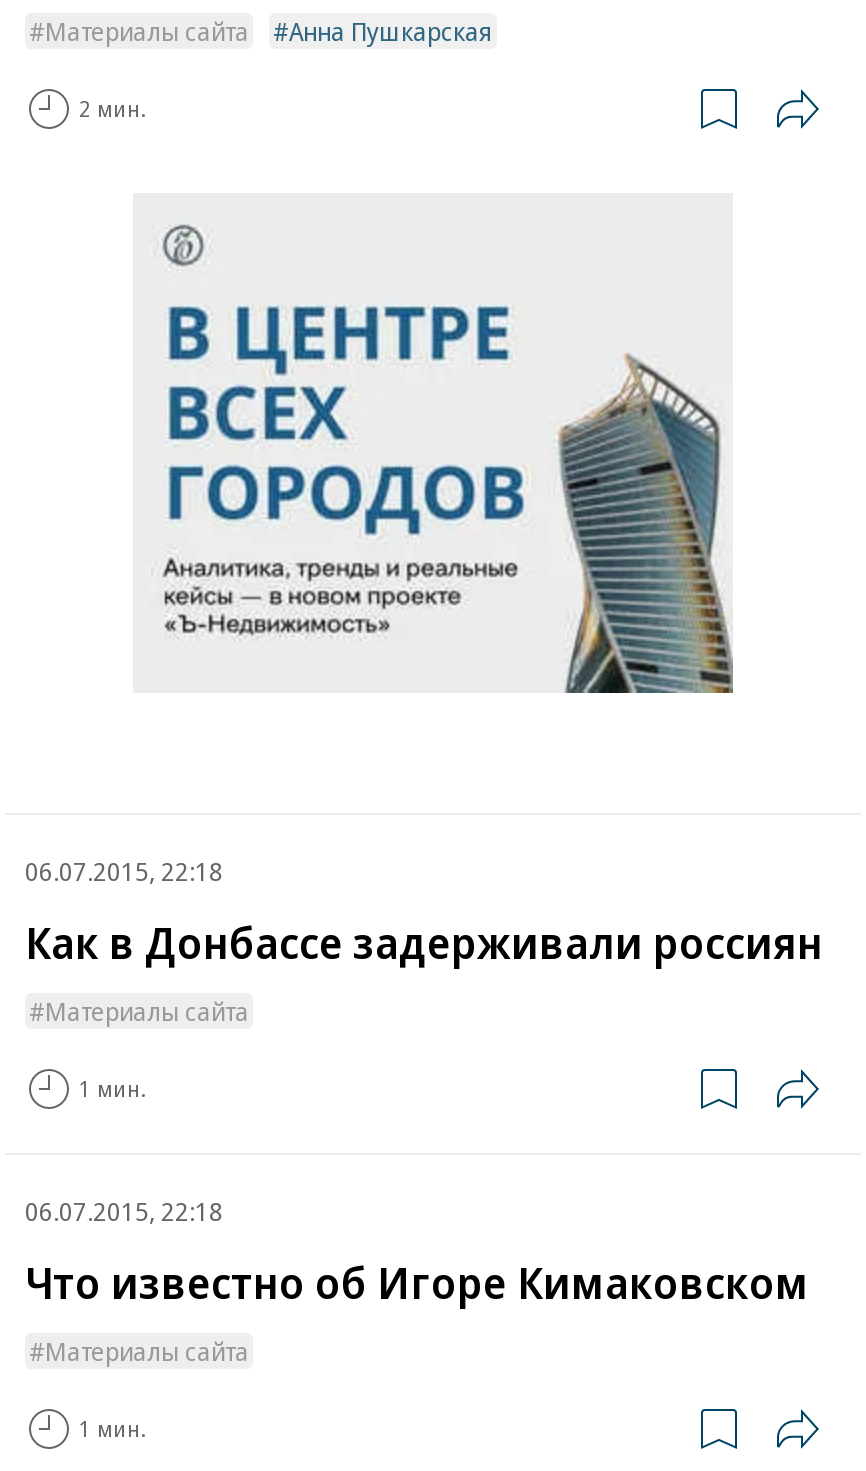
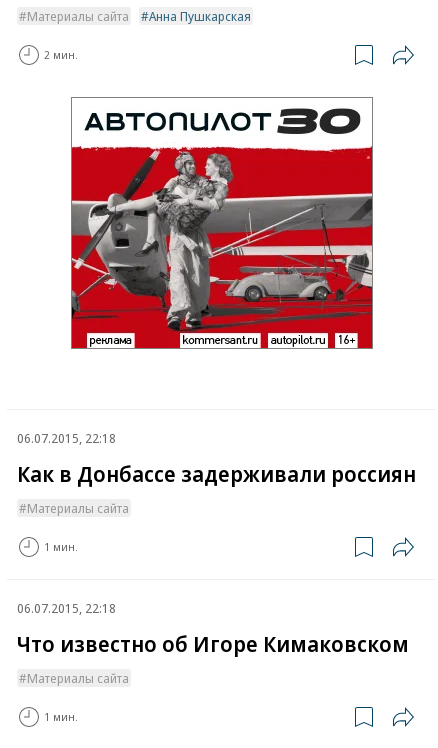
[133,197,737,693] [image] -> [70,97,374,350] [image]

